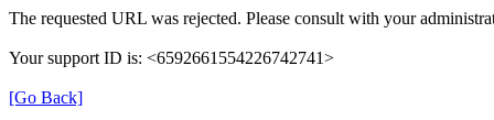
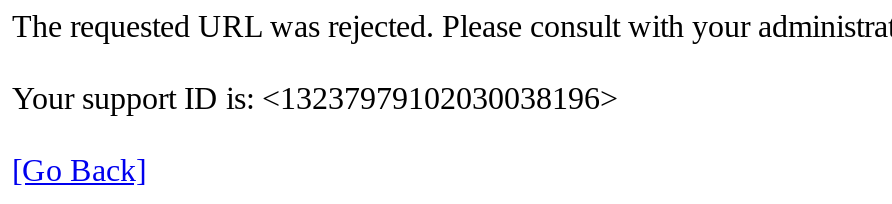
[9,48,334,67] Your support ID is: <6592661554226742741> -> [12,81,618,115] Your support ID is: <13237979102030038196>

